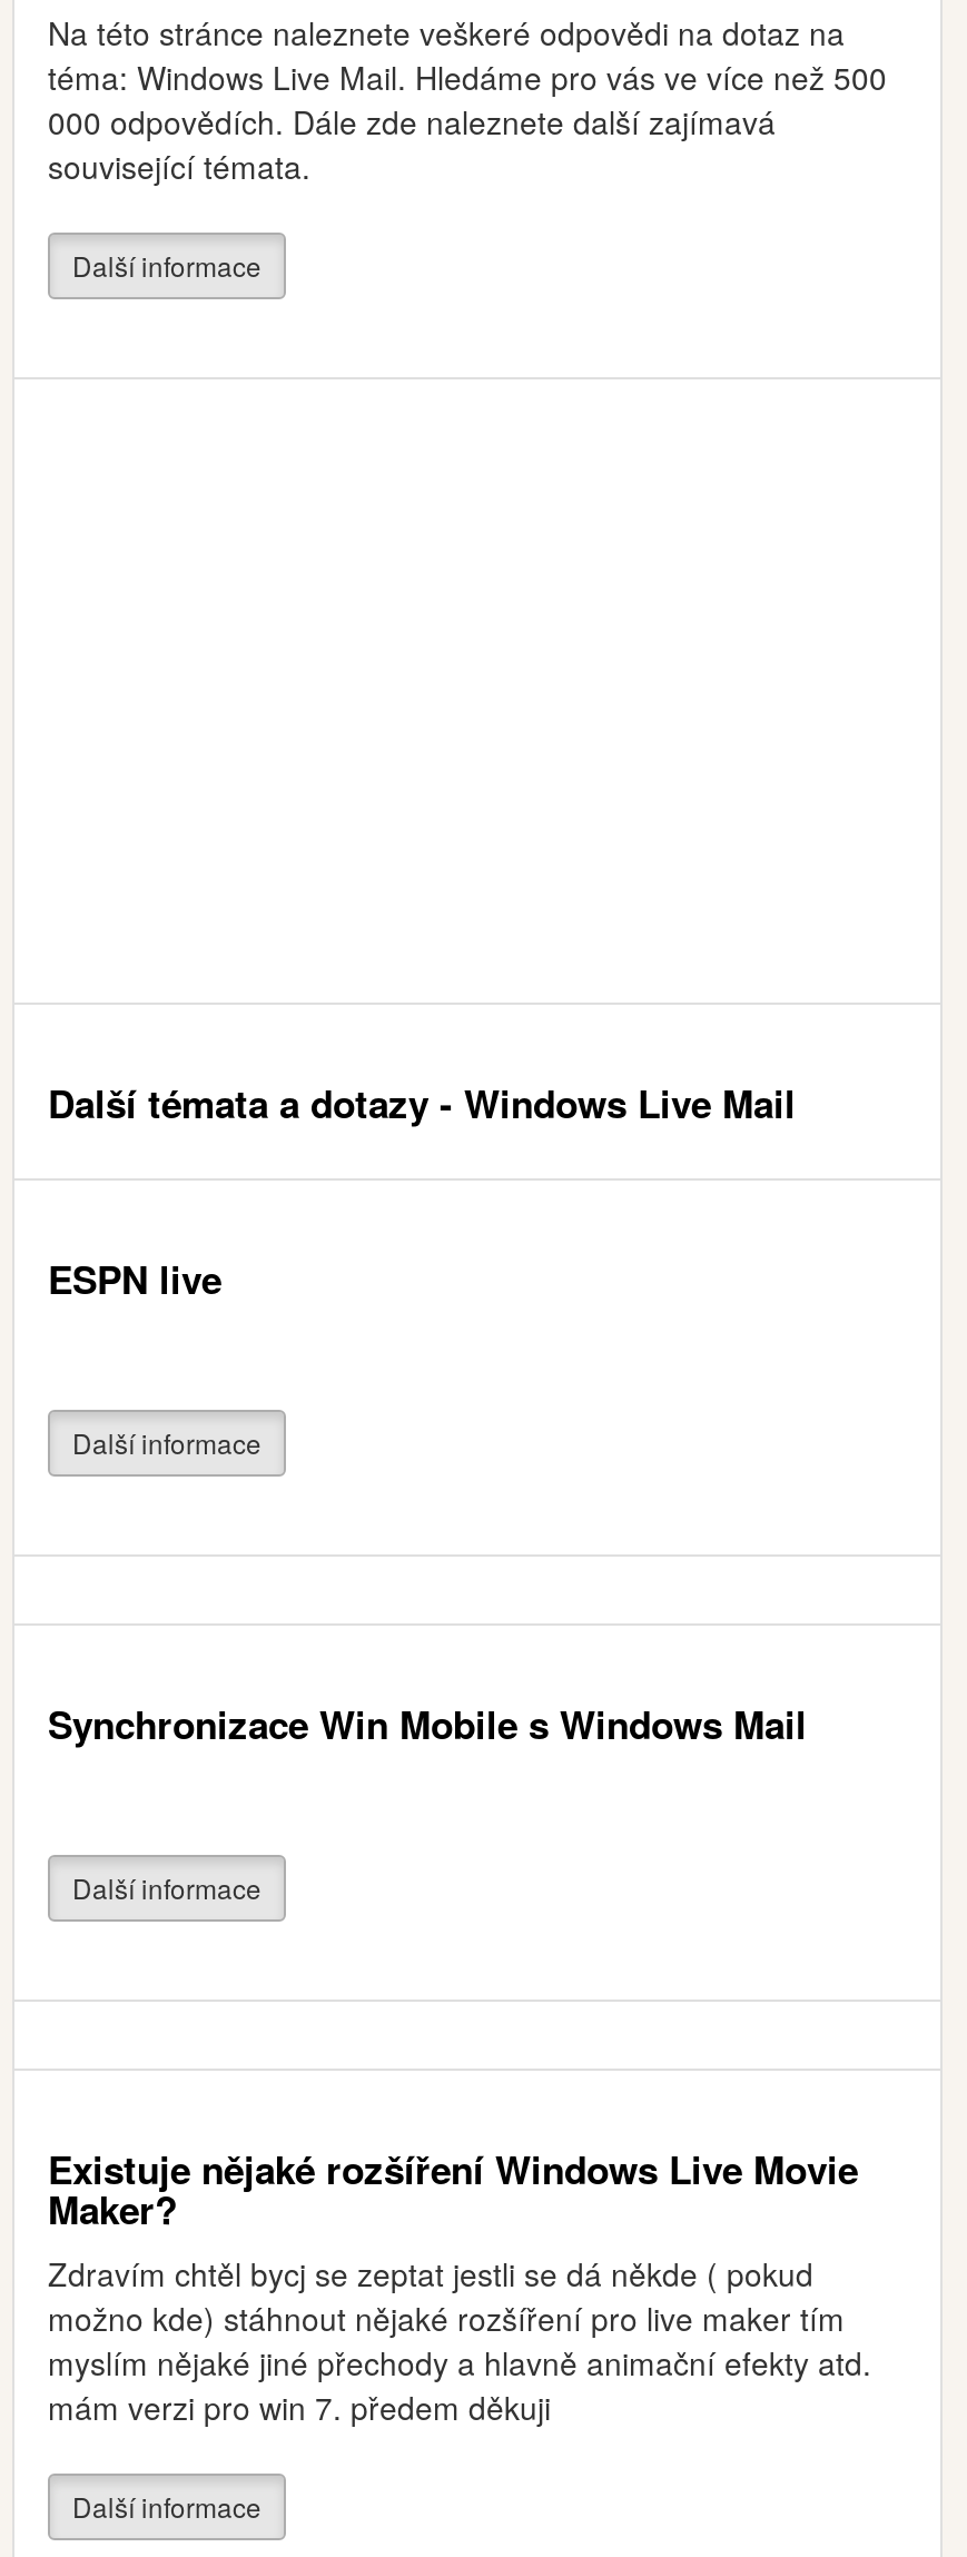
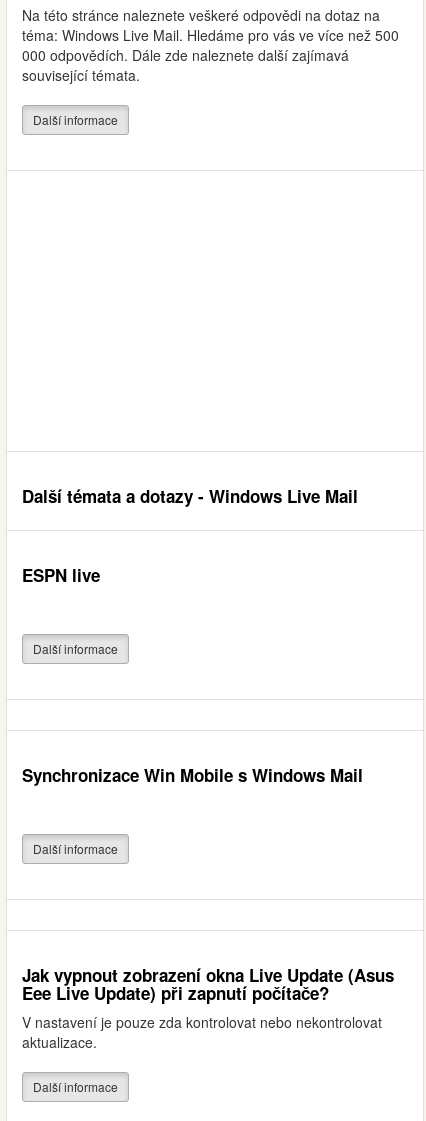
[48,2142,871,2429] Existuje nějaké rozšíření Windows Live Movie | Maker? | Zdravím chtěl bycj se zeptat jestli se dá někde ( pokud | možno kde) stáhnout nějaké rozšíření pro live maker tím | myslím nějaké jiné přechody a hlavně animační efekty atd. | mám verzi pro win 7. předem děkuji -> [22,963,394,1052] Jak vypnout zobrazení okna Live Update (Asus | Eee Live Update) při zapnutí počítače? | V nastavení je pouze zda kontrolovat nebo nekontrolovat | aktualizace.

